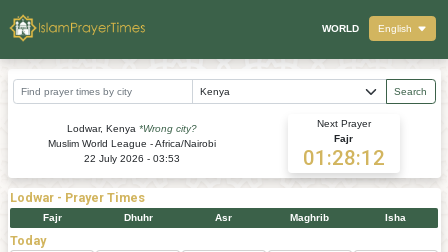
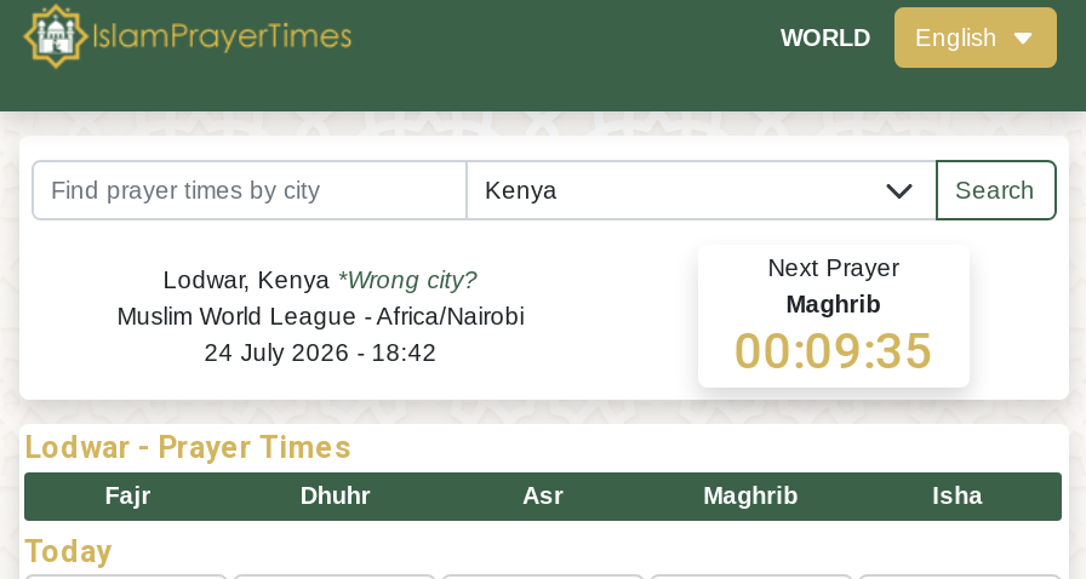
[303,133,385,170] Fajr | 01:28:12 -> [734,291,933,380] Maghrib | 00:09:35
[84,152,180,163] 22 July 2026 - 03:53 -> [204,338,437,365] 24 July 2026 - 18:42

